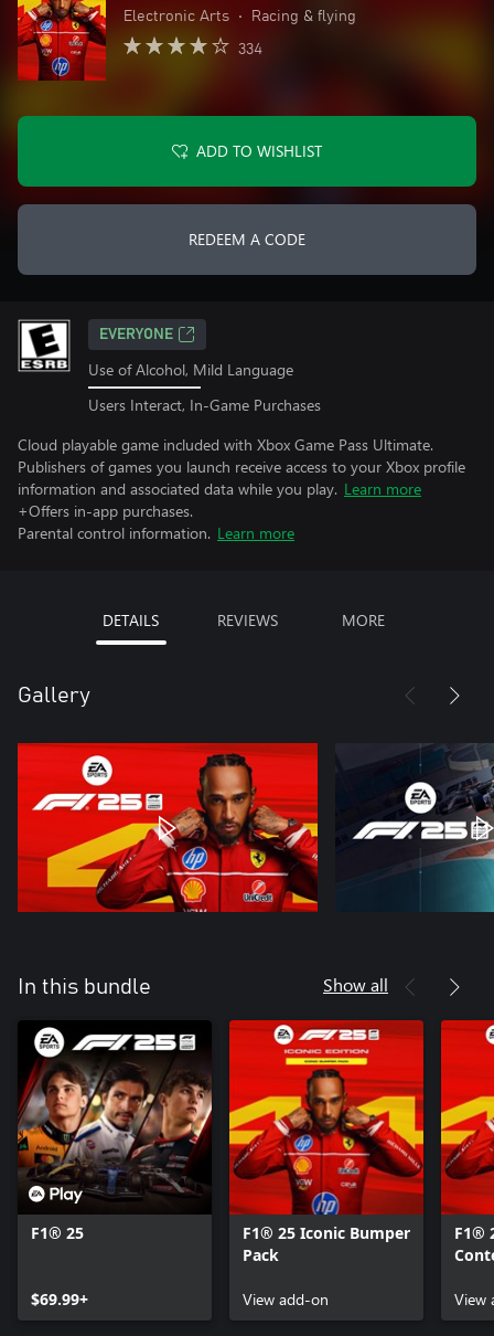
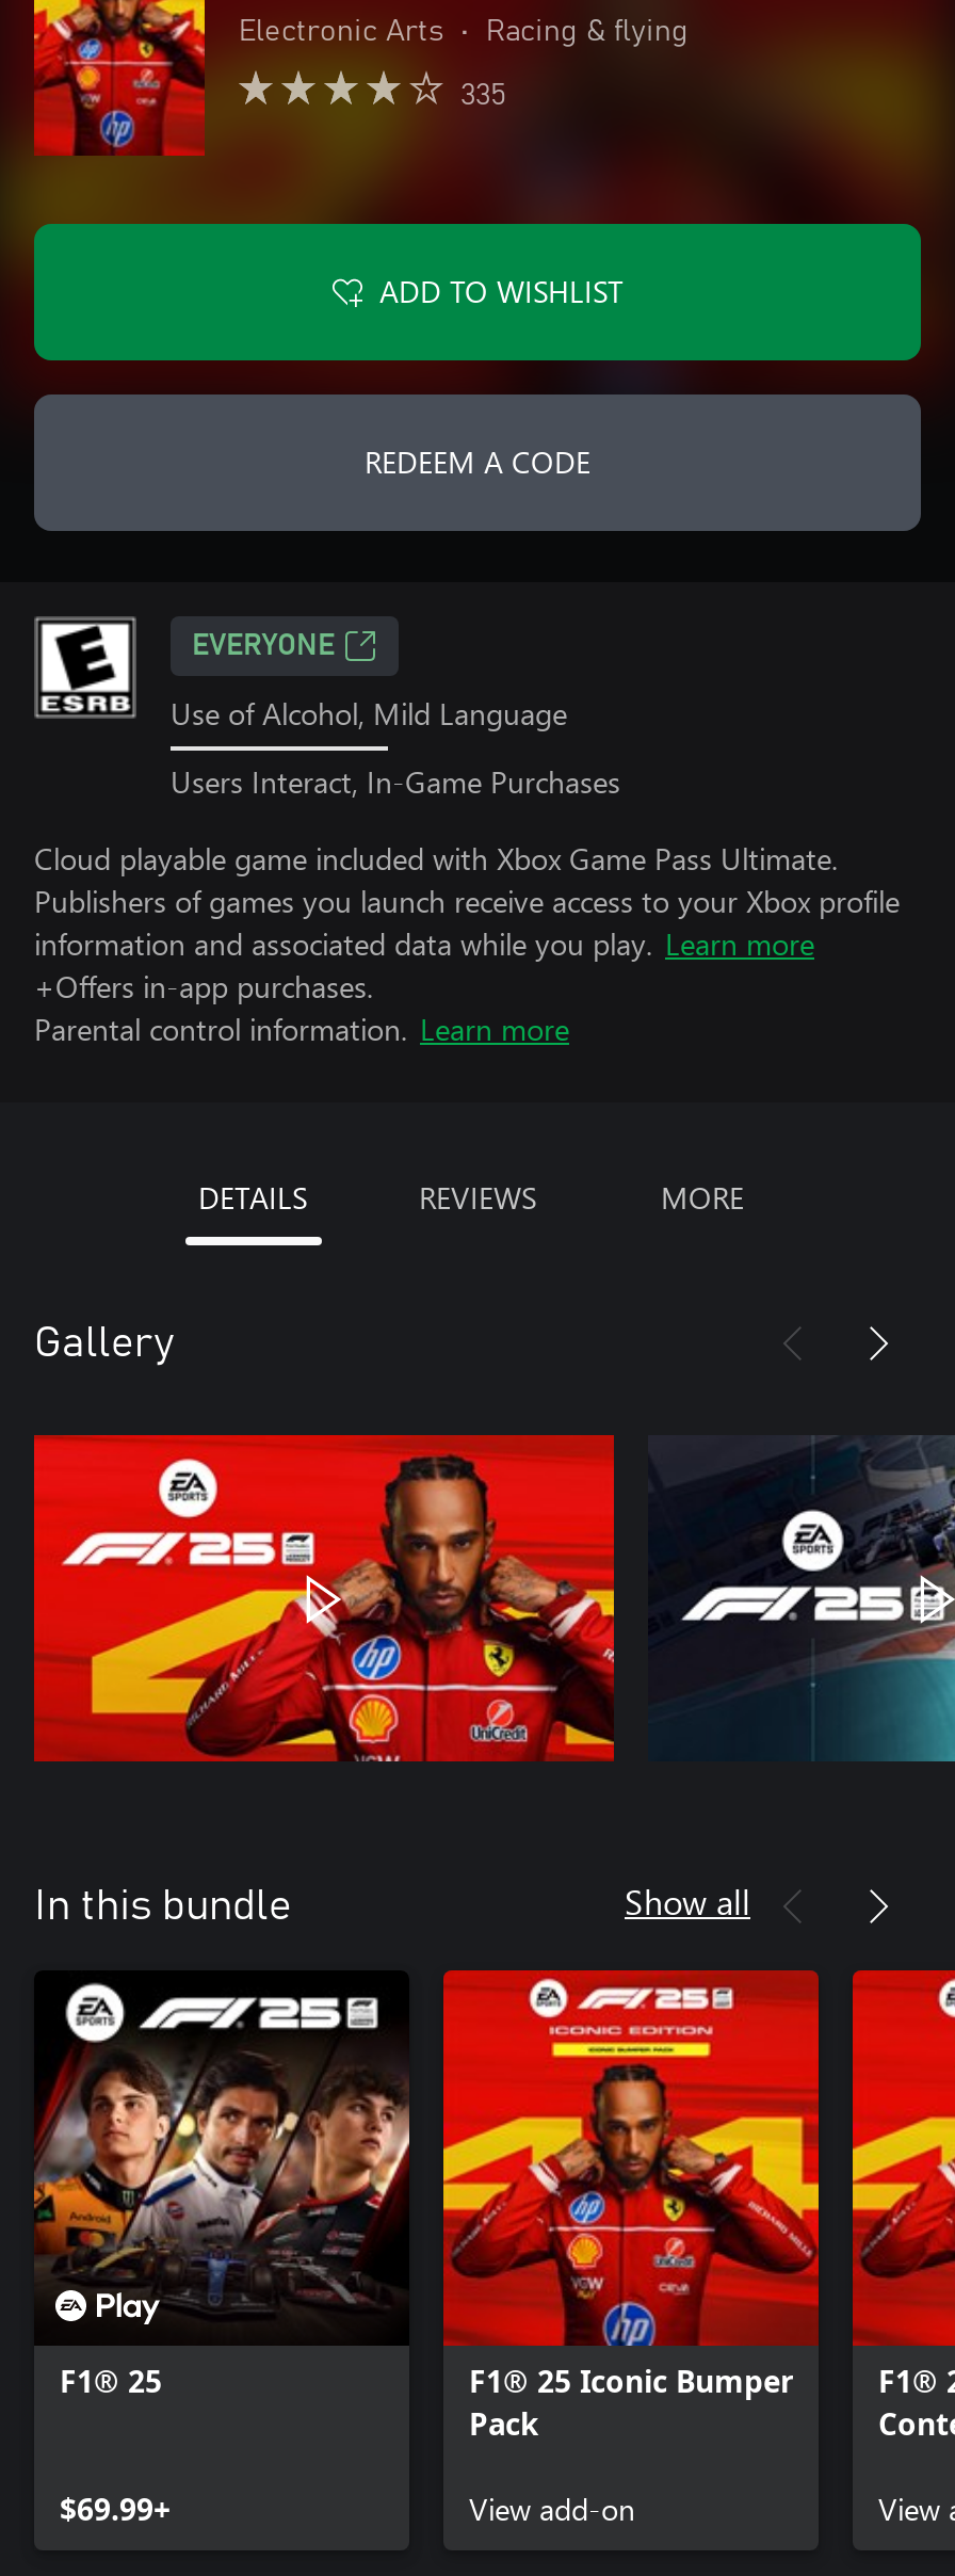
[238,42,262,57] 334 -> [460,81,507,111] 335

